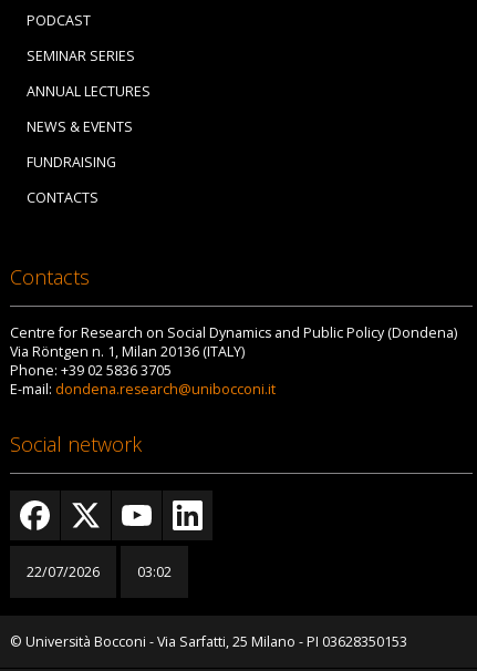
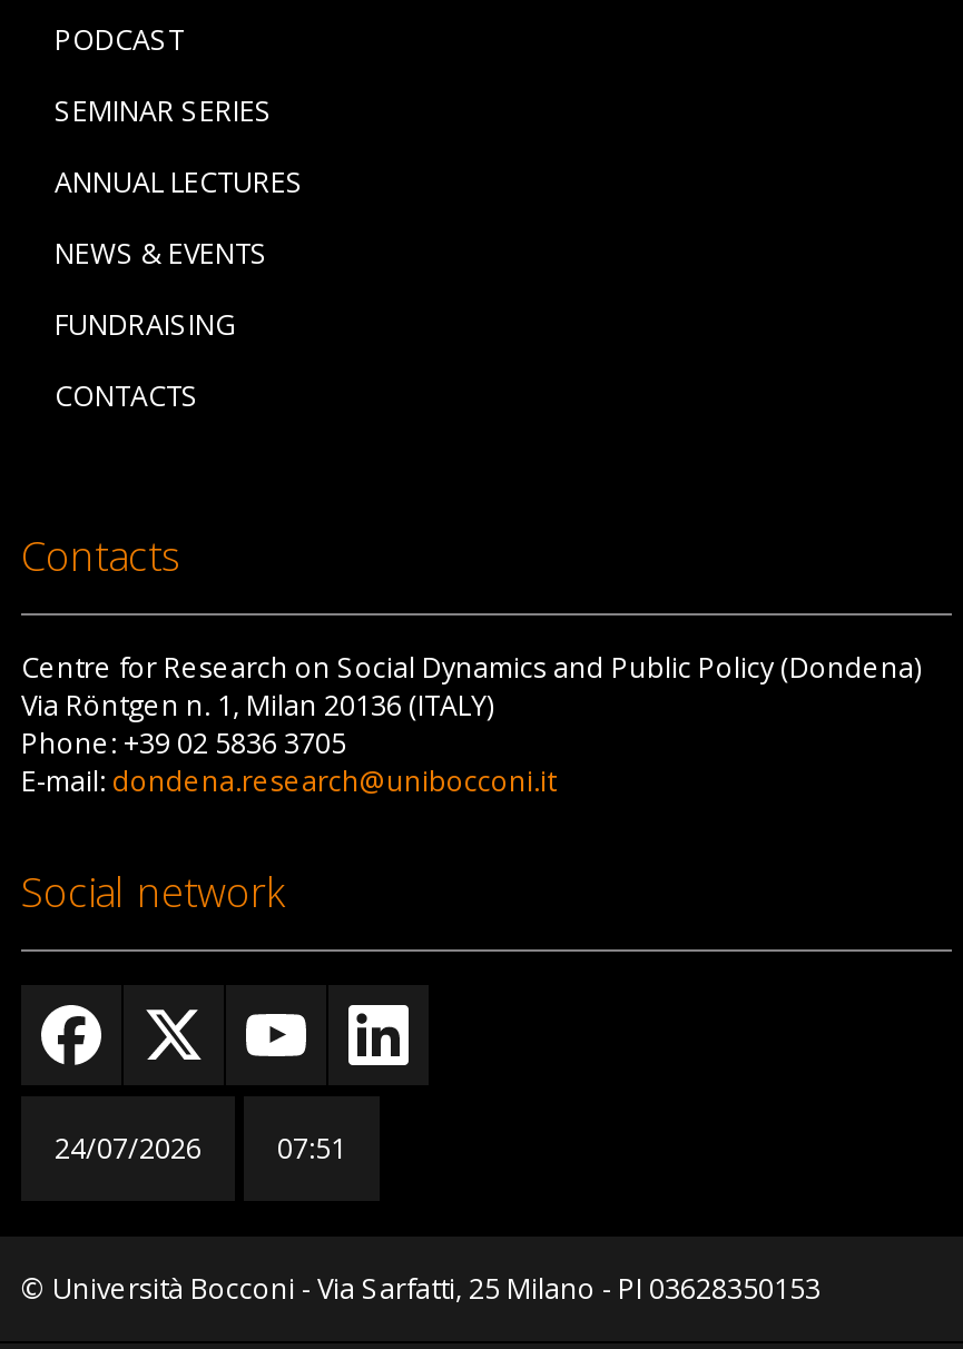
[27,563,100,582] 22/07/2026 -> [55,1130,202,1168] 24/07/2026
[137,563,172,582] 03:02 -> [277,1130,346,1168] 07:51

